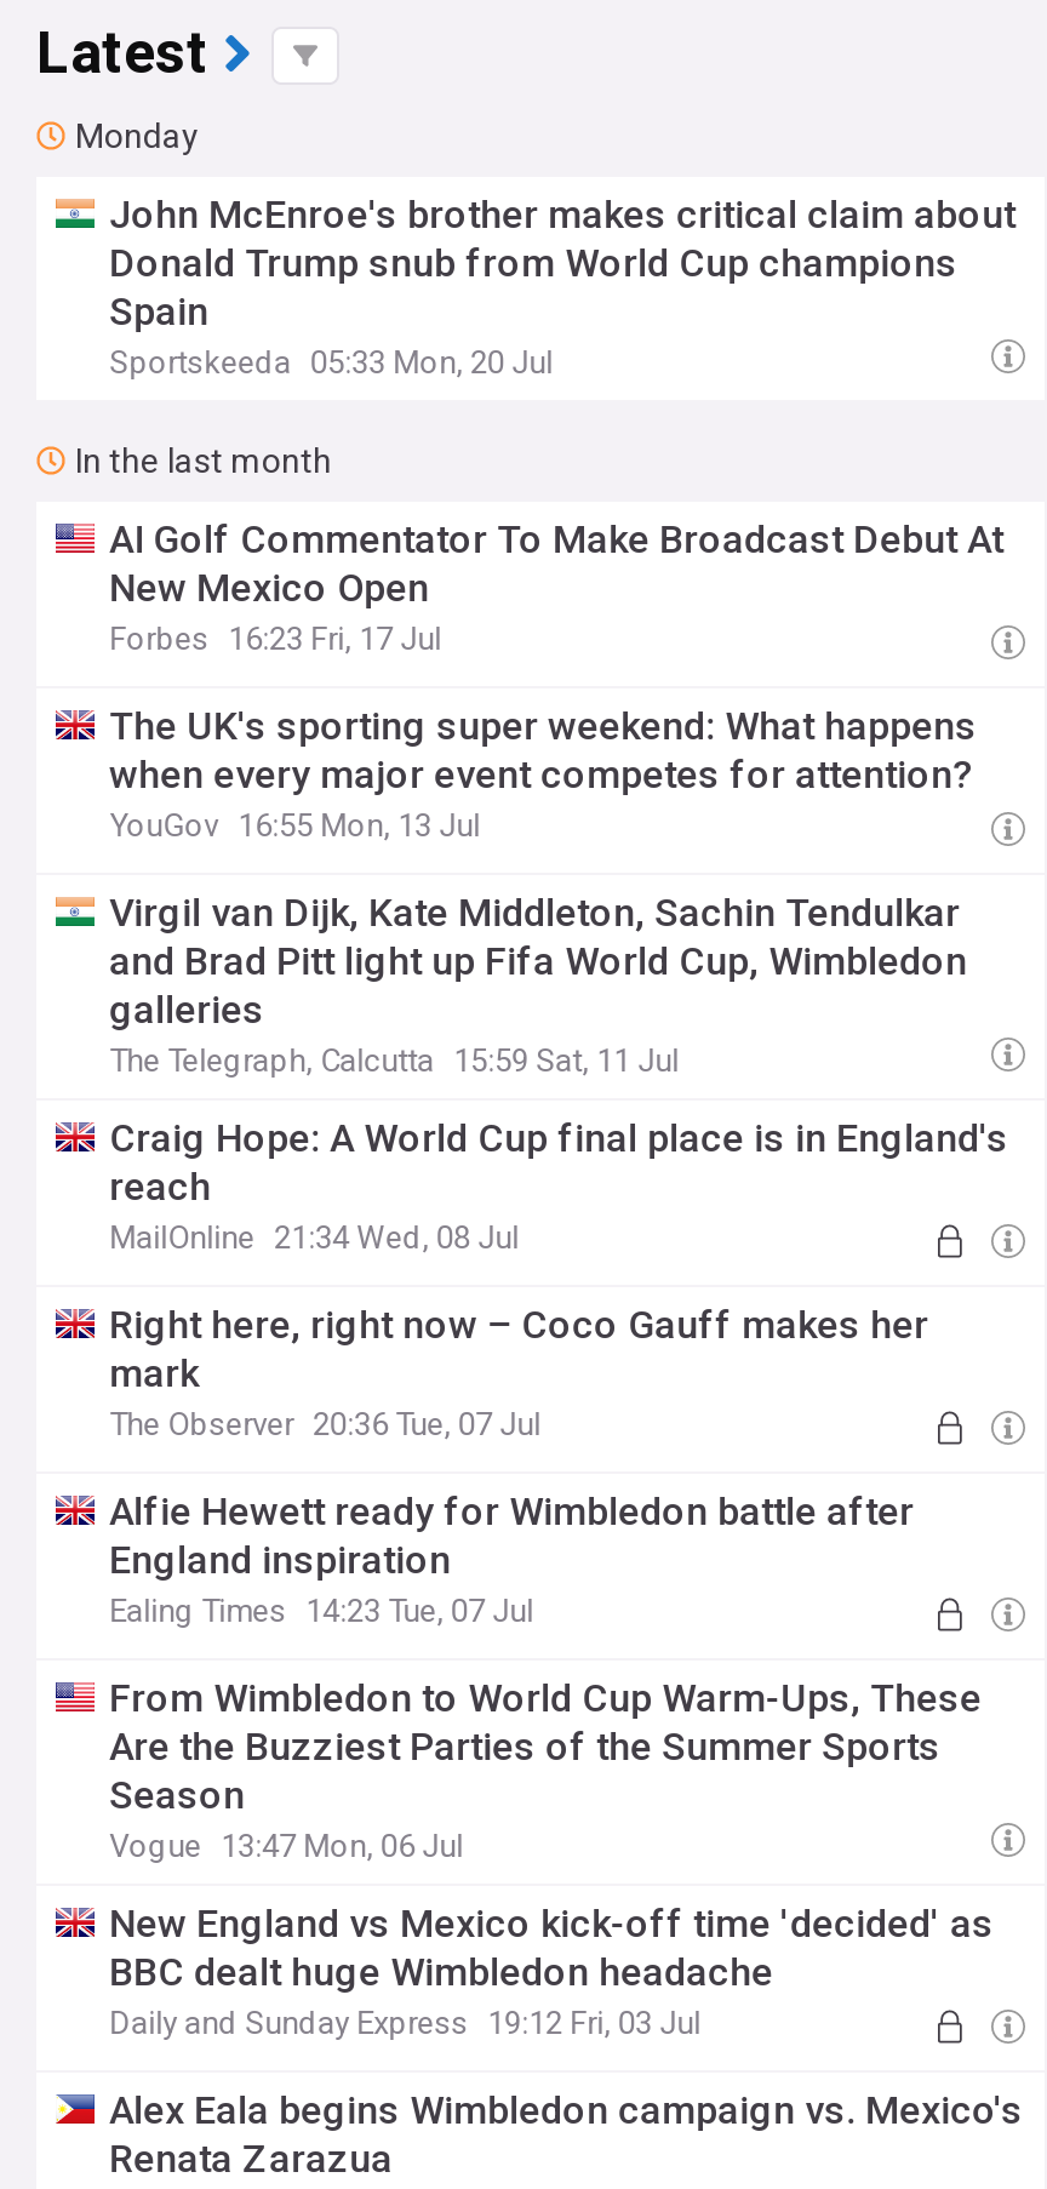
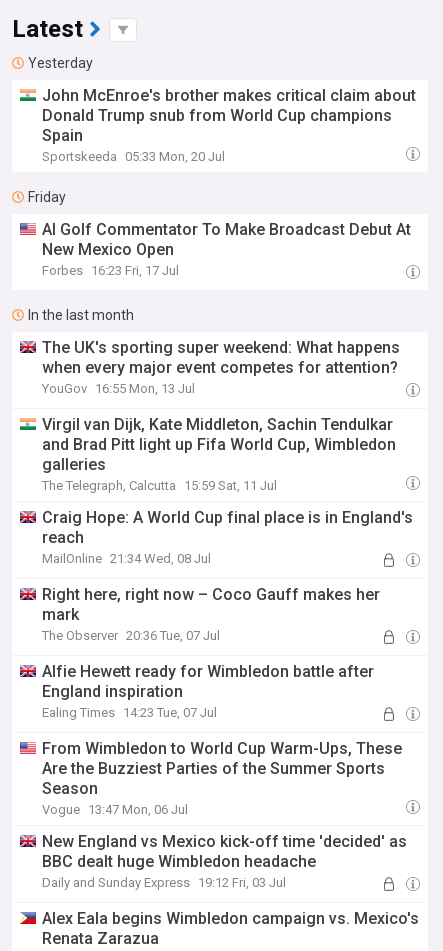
[75,116,199,155] Monday -> [28,55,93,71] Yesterday
none -> [28,189,66,205] Friday
moved [75,441,332,480] -> [28,307,134,323]: In the last month

